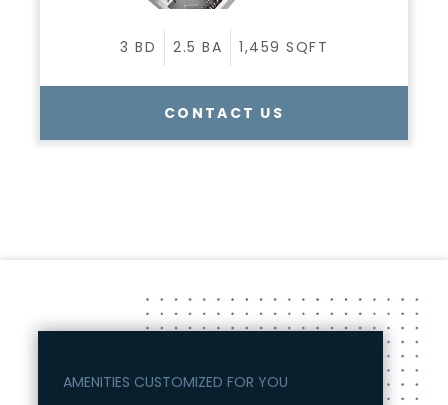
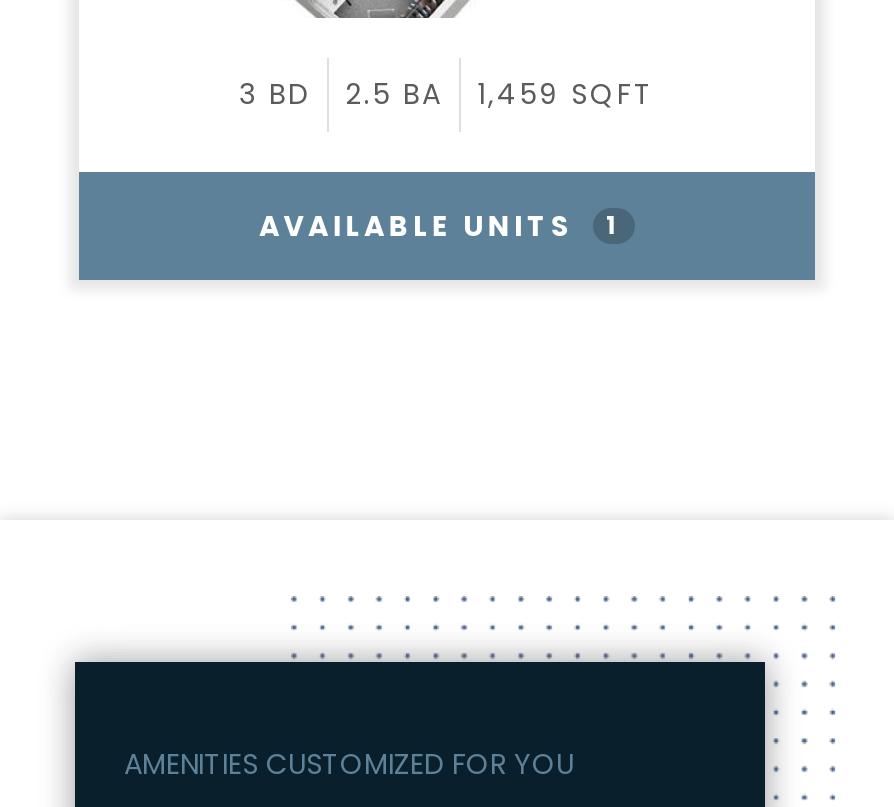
[164,103,284,123] CONTACT US -> [259,206,621,246] AVAILABLE UNITS | 1

